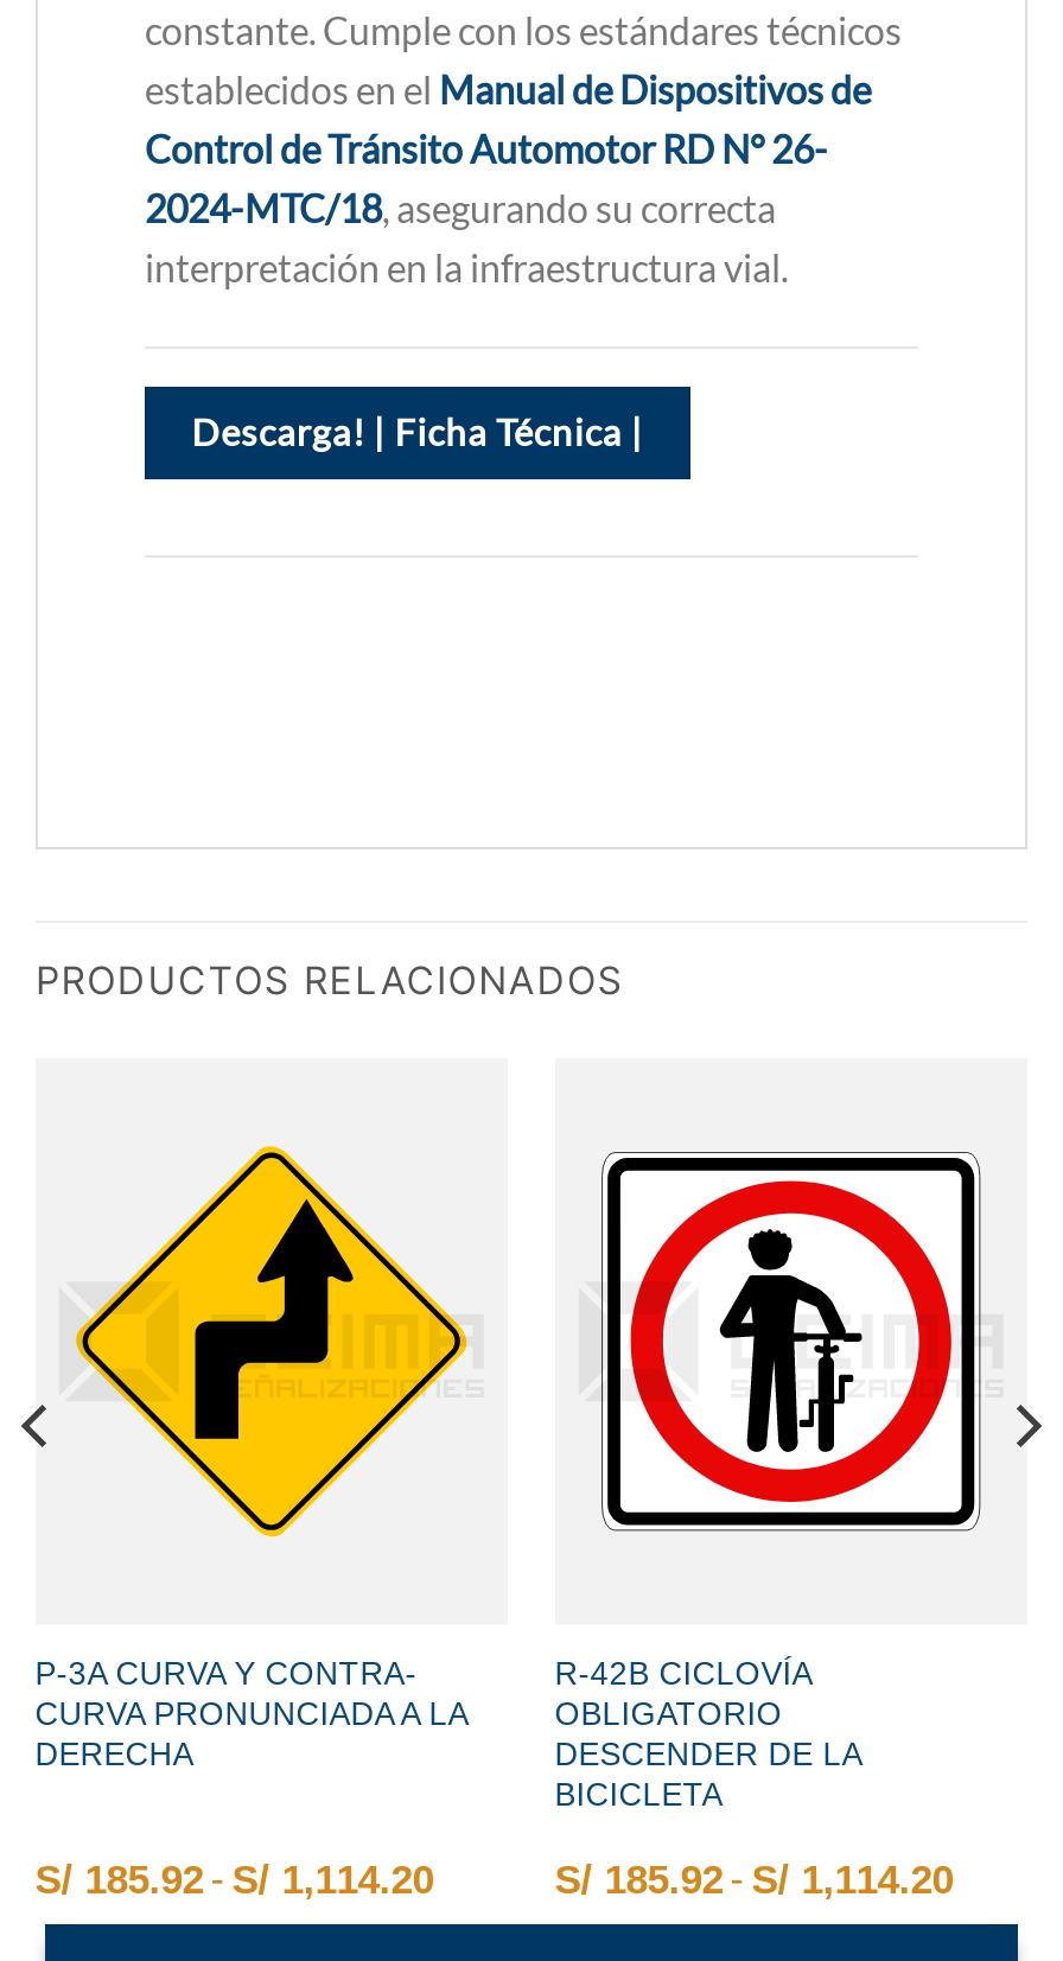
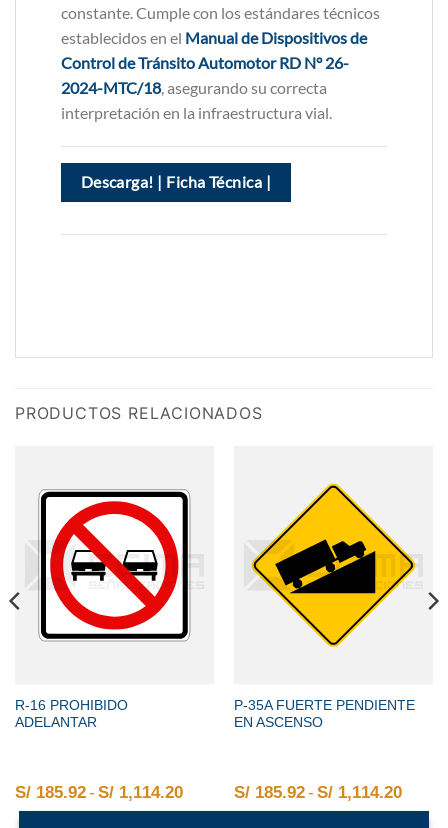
[74,1144,470,1540] [image] -> [32,483,197,648] [image]
[598,1148,985,1535] [image] -> [251,483,416,648] [image]
[35,1656,467,1772] P-3A CURVA Y CONTRA- | CURVA PRONUNCIADA A LA | DERECHA -> [15,698,128,730] R-16 PROHIBIDO | ADELANTAR
[555,1656,861,1813] R-42B CICLOVÍA | OBLIGATORIO | DESCENDER DE LA | BICICLETA -> [234,698,415,730] P-35A FUERTE PENDIENTE | EN ASCENSO

